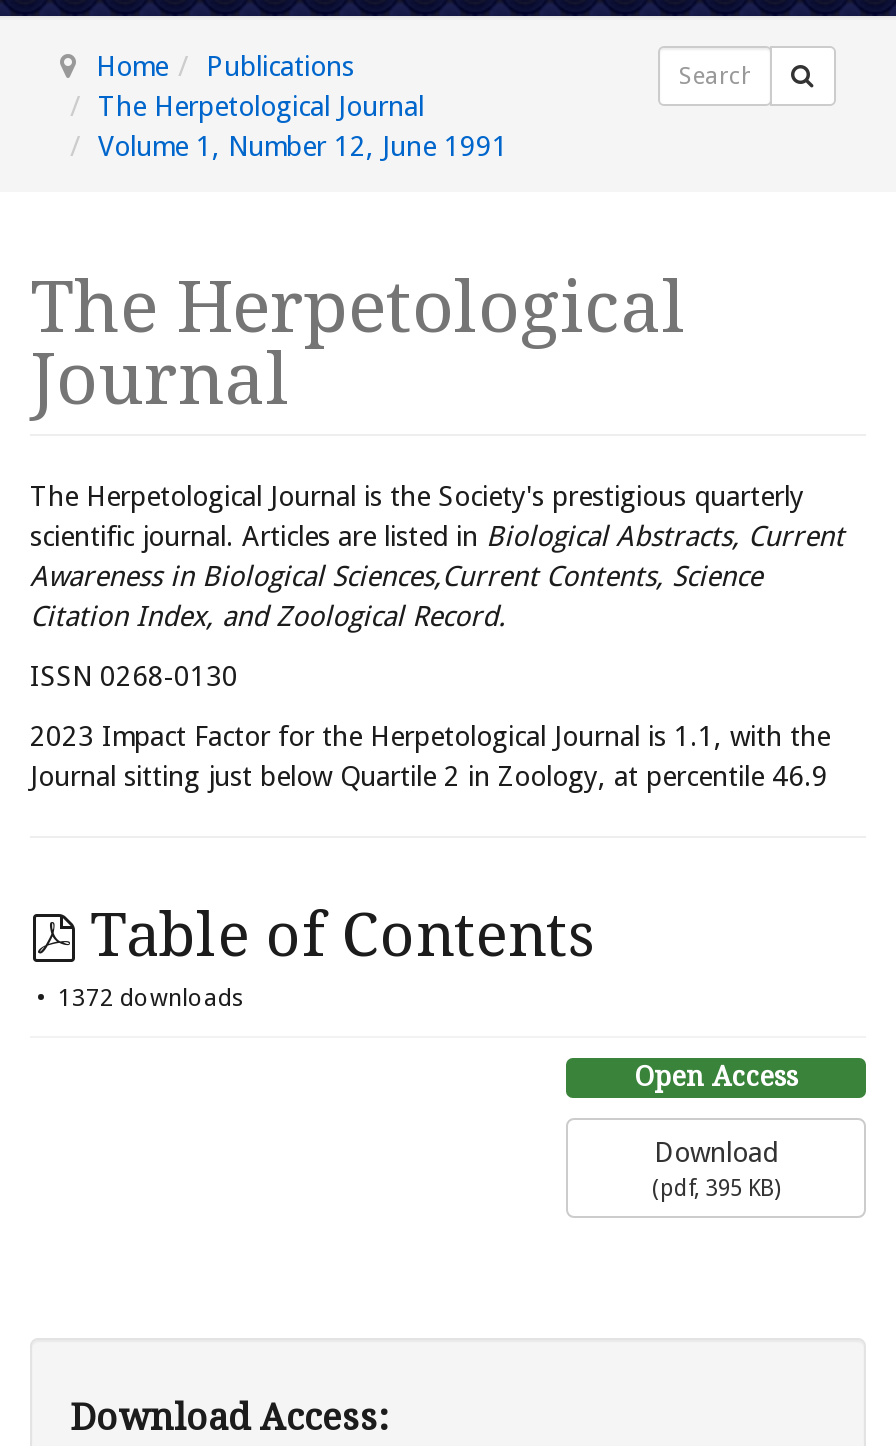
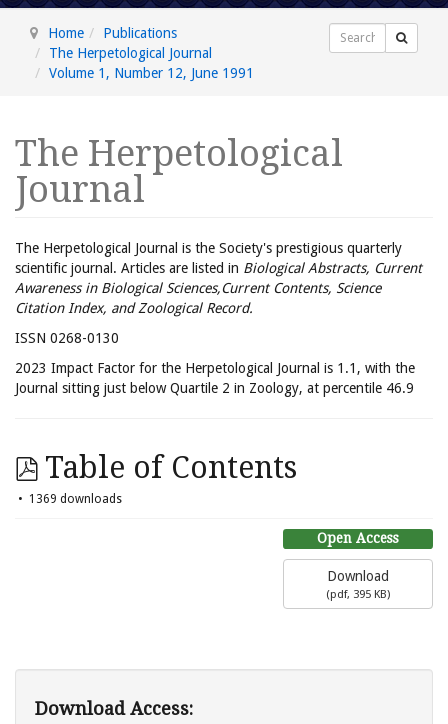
[52,984,244,1012] 1372 downloads -> [26,492,122,506] 1369 downloads

